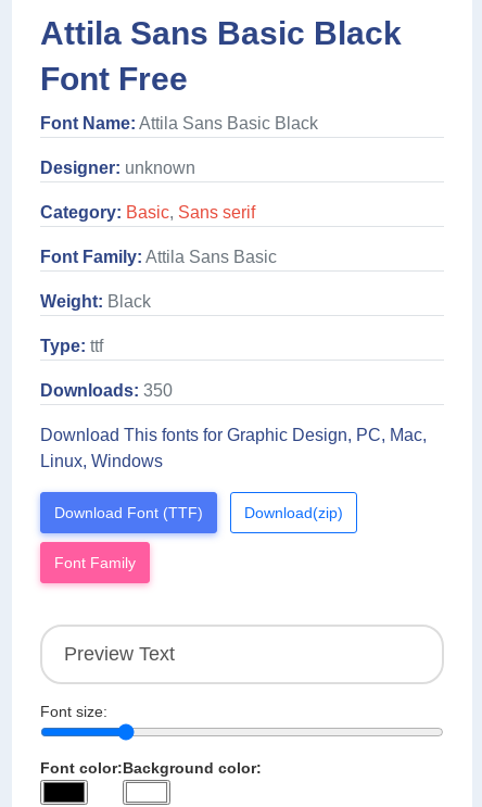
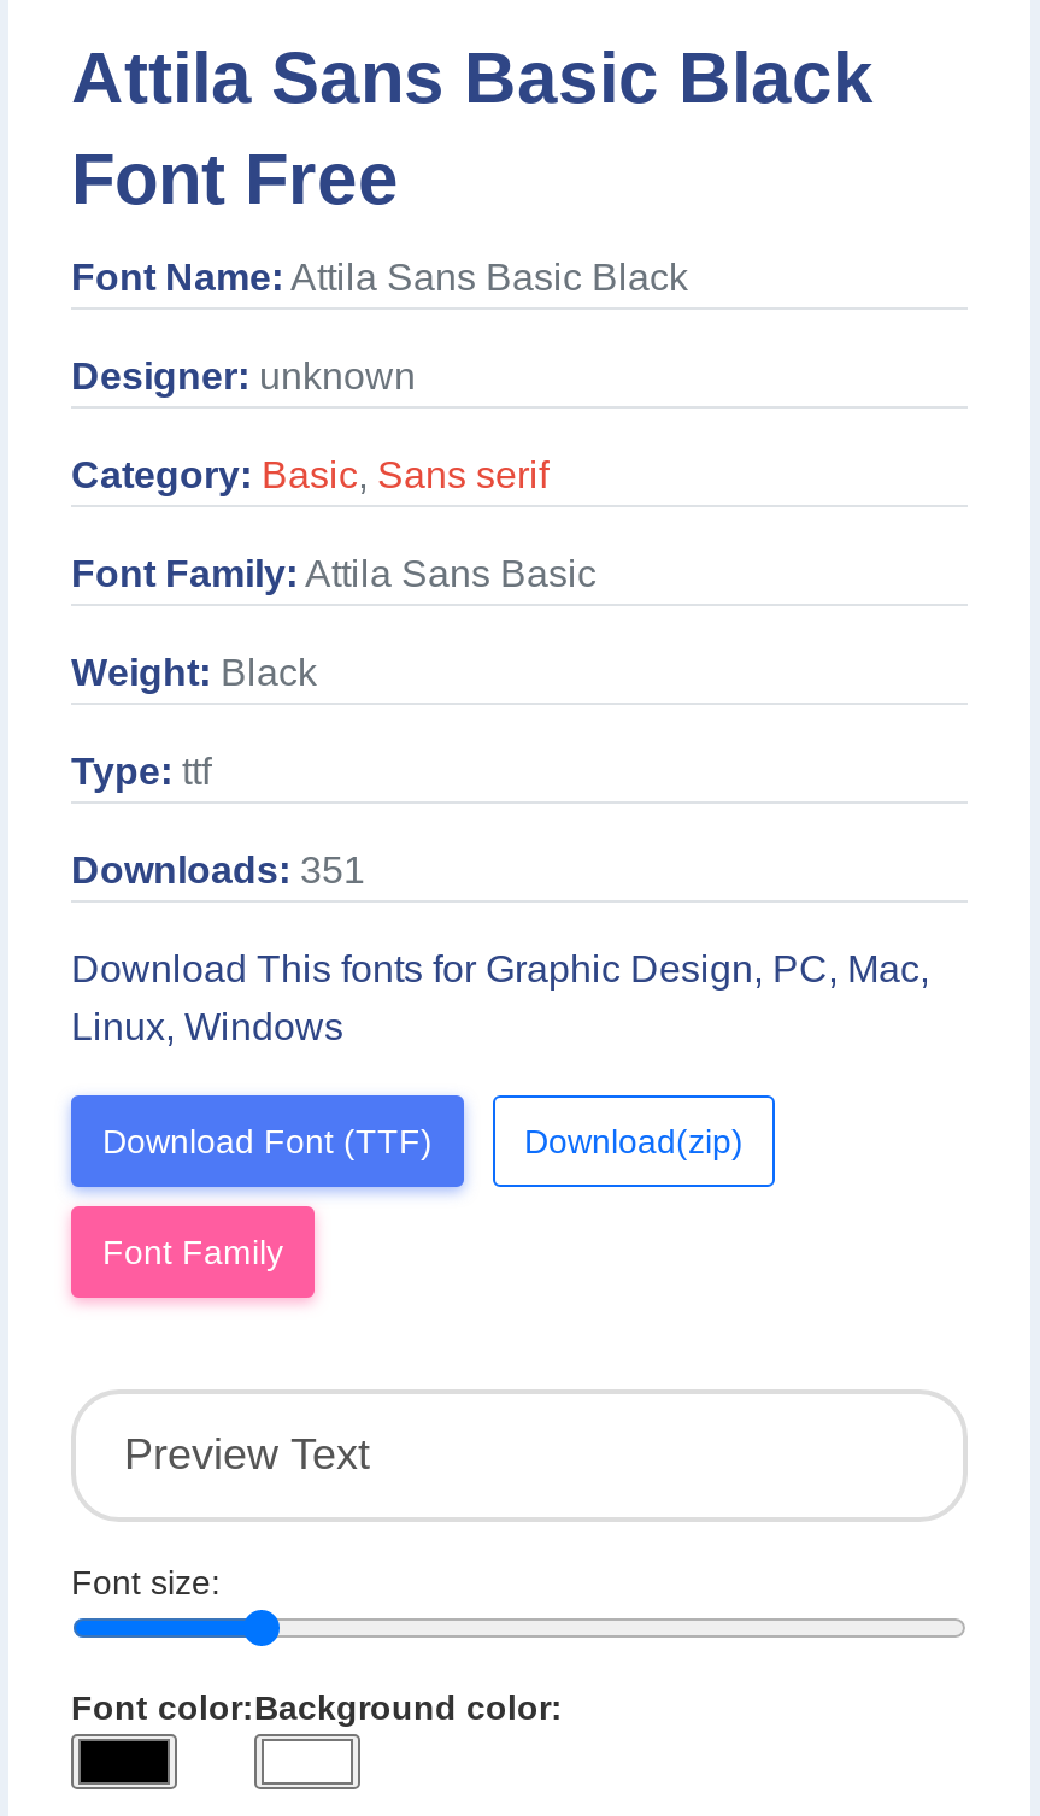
[40,381,173,400] Downloads: 350 -> [71,850,365,891] Downloads: 351

